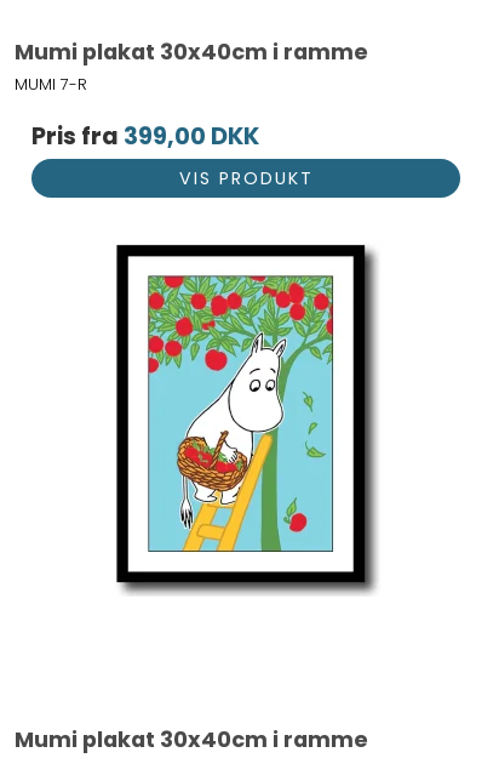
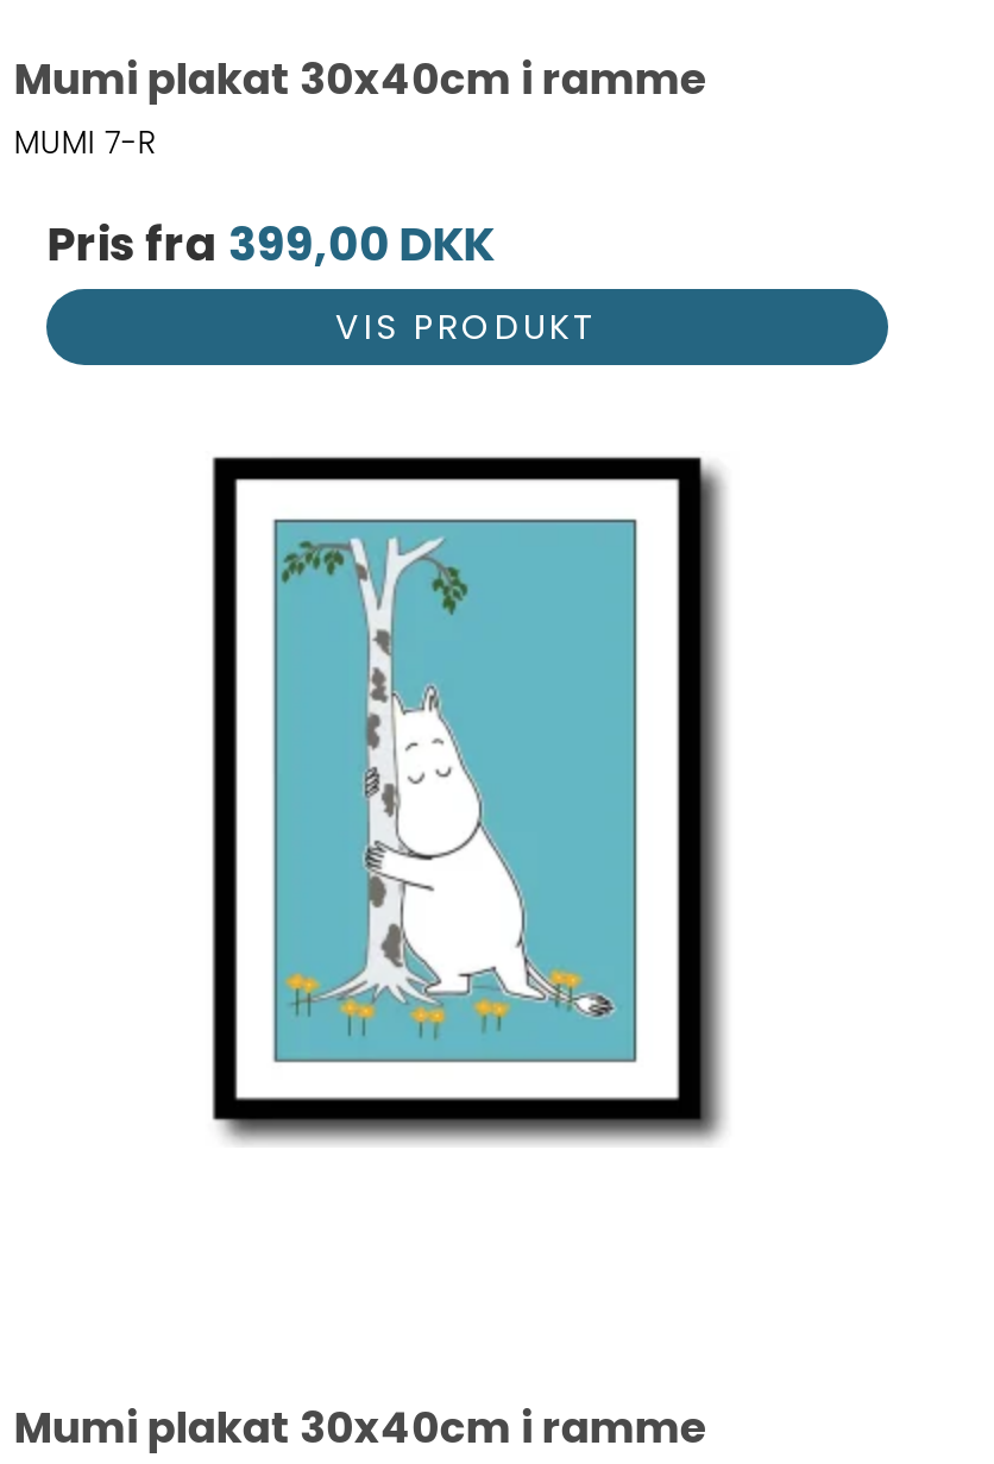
[147,274,334,553] [image] -> [272,517,638,1064] [image]

